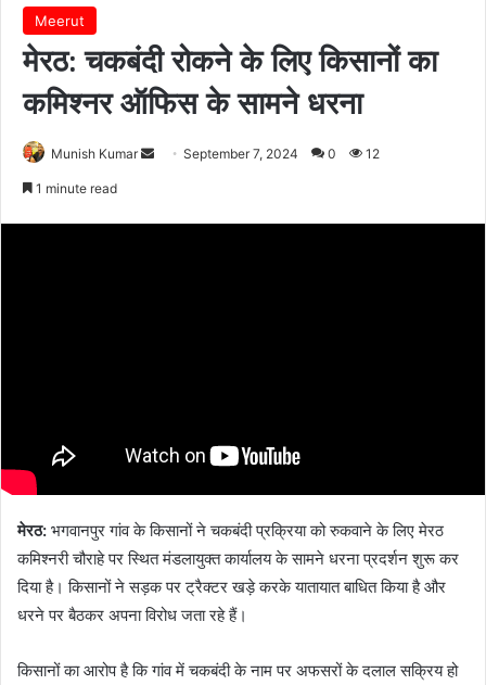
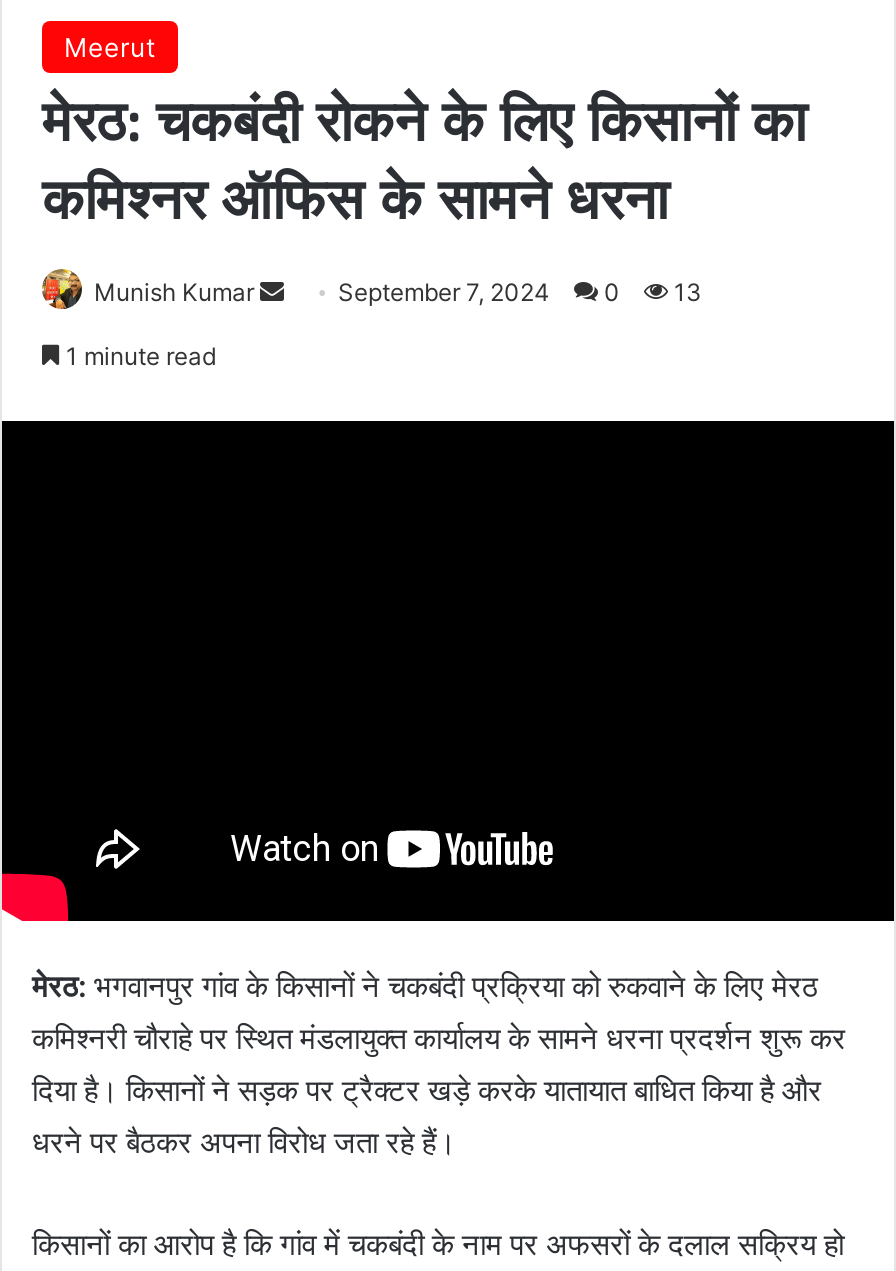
[362,145,380,162] 12 -> [668,277,702,307] 13

